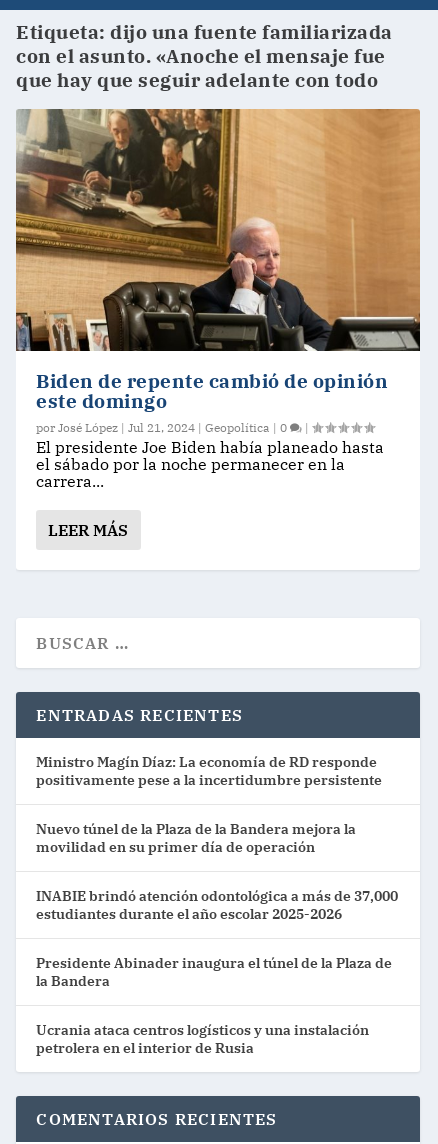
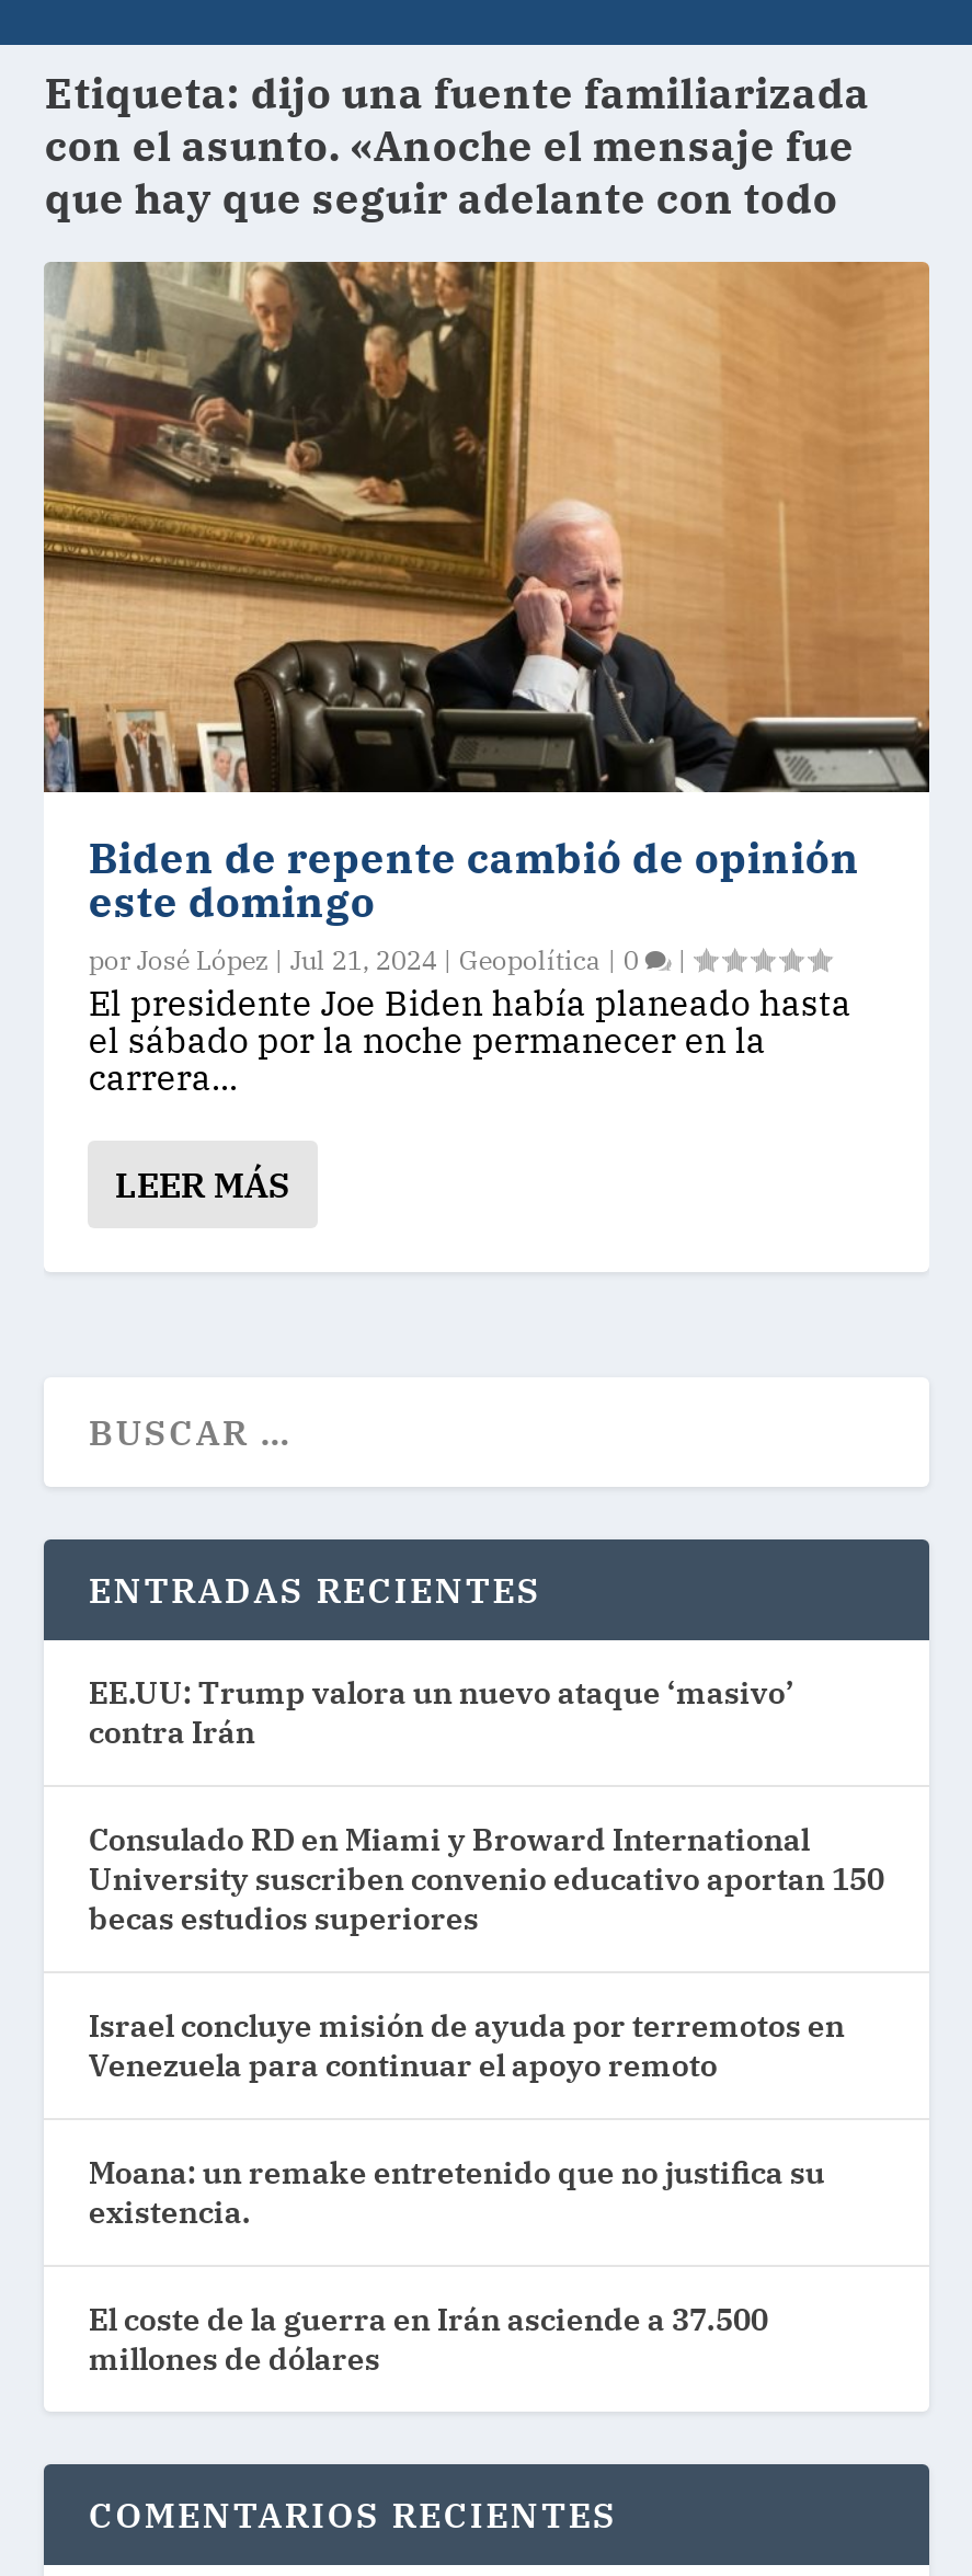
[36,753,382,789] Ministro Magín Díaz: La economía de RD responde | positivamente pese a la incertidumbre persistente -> [89,1673,794,1752] EE.UU: Trump valora un nuevo ataque ‘masivo’ | contra Irán
[36,820,356,856] Nuevo túnel de la Plaza de la Bandera mejora la | movilidad en su primer día de operación -> [89,1820,884,1938] Consulado RD en Miami y Broward International | University suscriben convenio educativo aportan 150 | becas estudios superiores
[36,887,398,923] INABIE brindó atención odontológica a más de 37,000 | estudiantes durante el año escolar 2025-2026 -> [89,2006,845,2085] Israel concluye misión de ayuda por terremotos en | Venezuela para continuar el apoyo remoto
[36,954,392,990] Presidente Abinader inaugura el túnel de la Plaza de | la Bandera -> [89,2153,825,2232] Moana: un remake entretenido que no justifica su | existencia.
[36,1021,369,1057] Ucrania ataca centros logísticos y una instalación | petrolera en el interior de Rusia -> [89,2299,768,2378] El coste de la guerra en Irán asciende a 37.500 | millones de dólares

